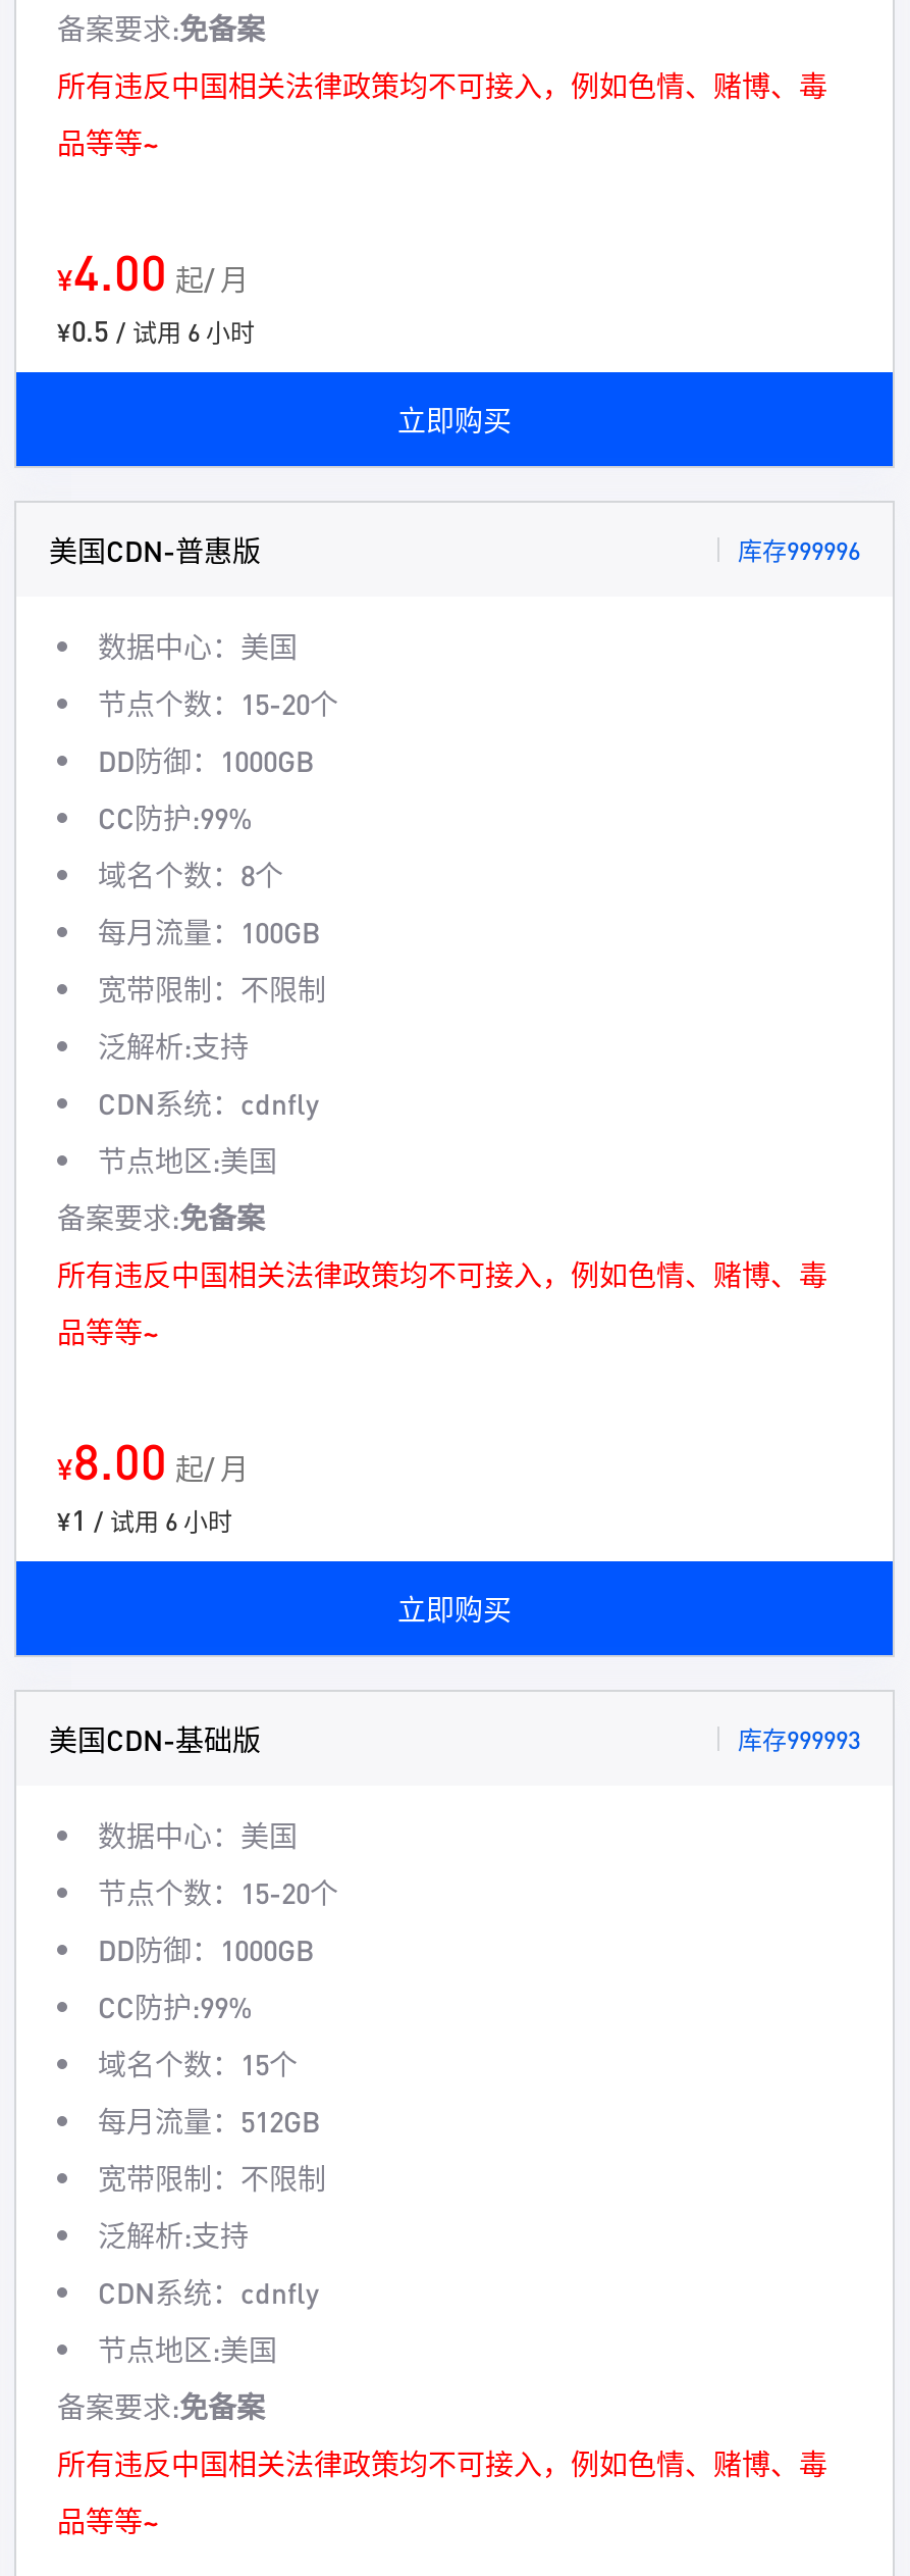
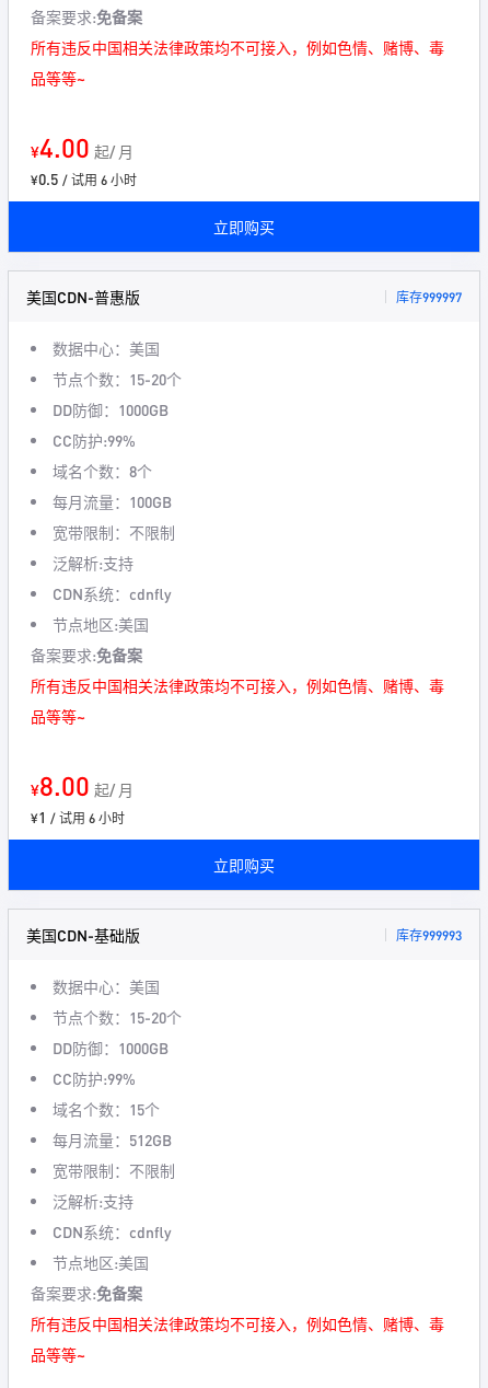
[738,535,860,566] 库存999996 -> [396,289,462,305] 库存999997

